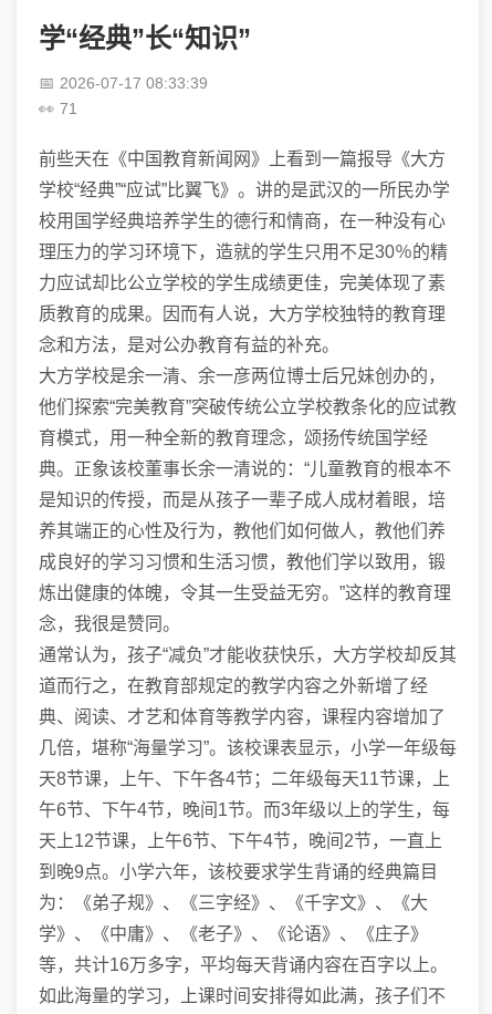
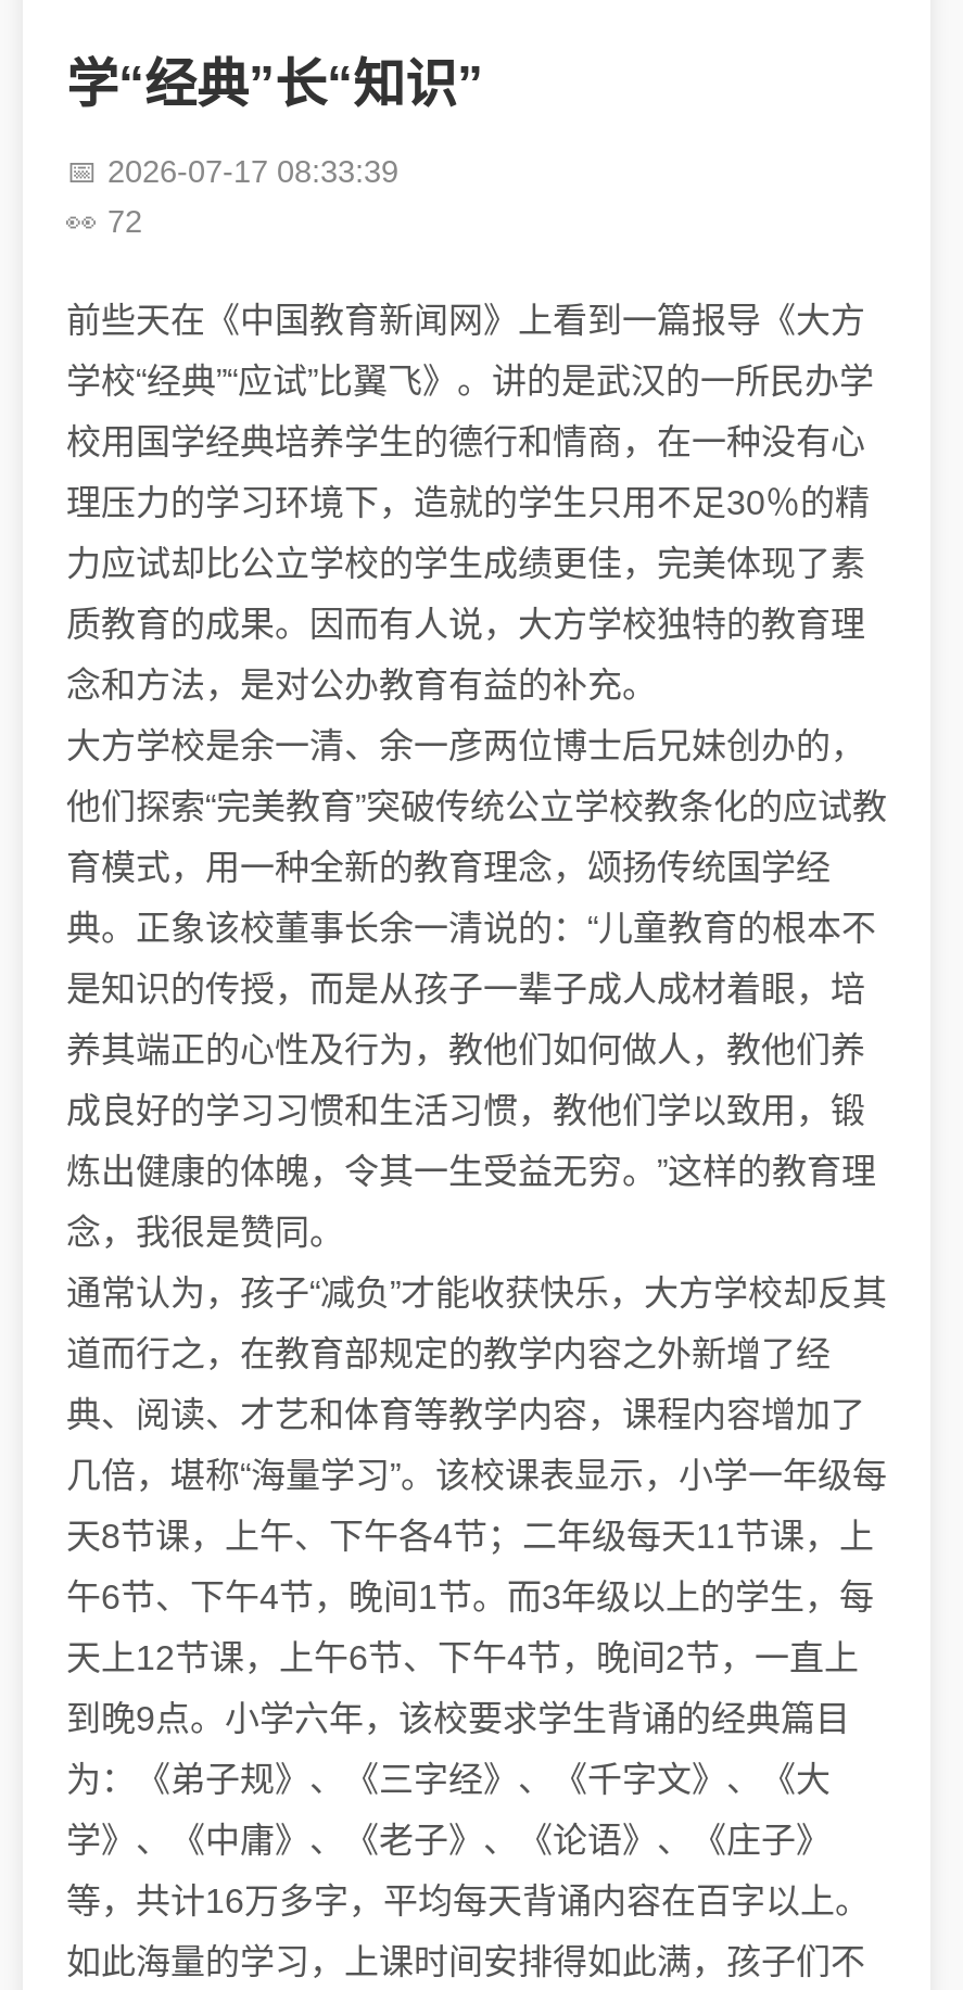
[60,99,77,117] 71 -> [107,203,142,238] 72

